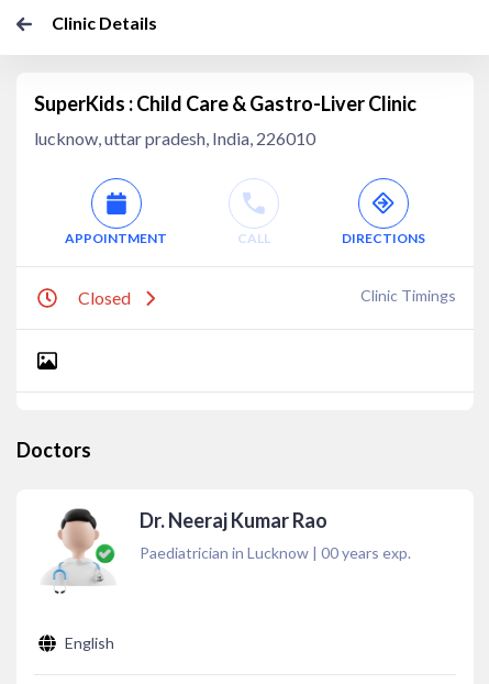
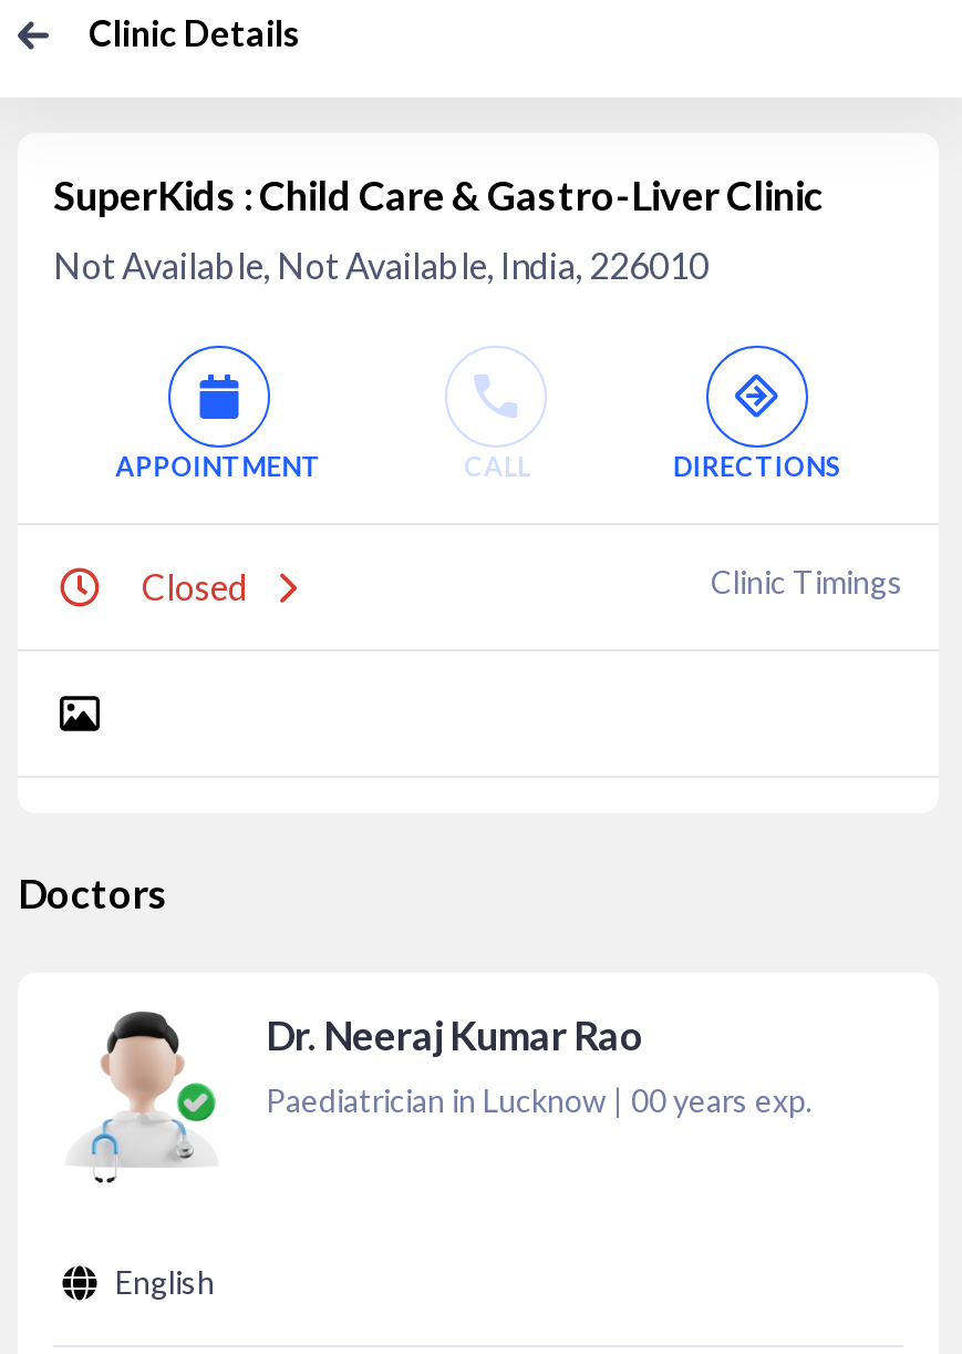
[34,128,315,148] lucknow, uttar pradesh, India, 226010 -> [53,244,708,286] Not Available, Not Available, India, 226010

